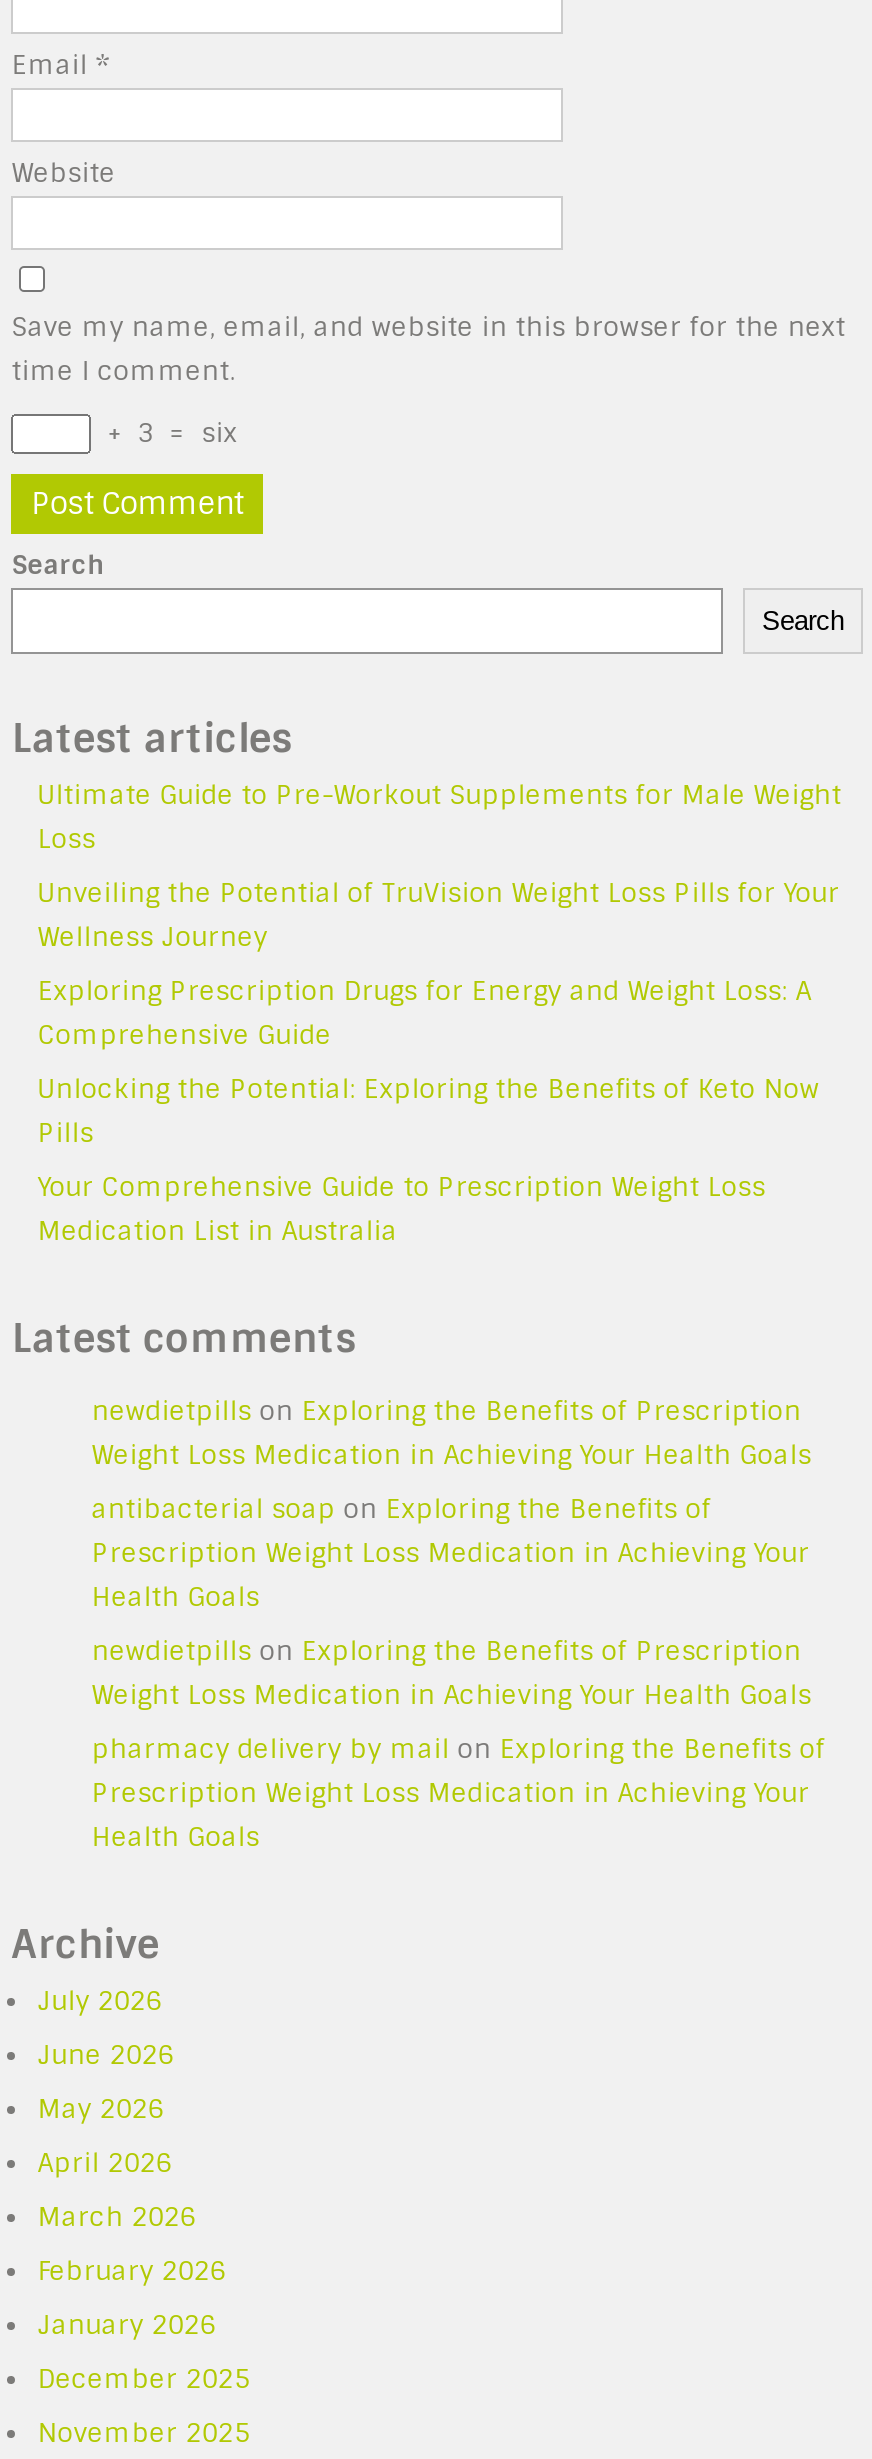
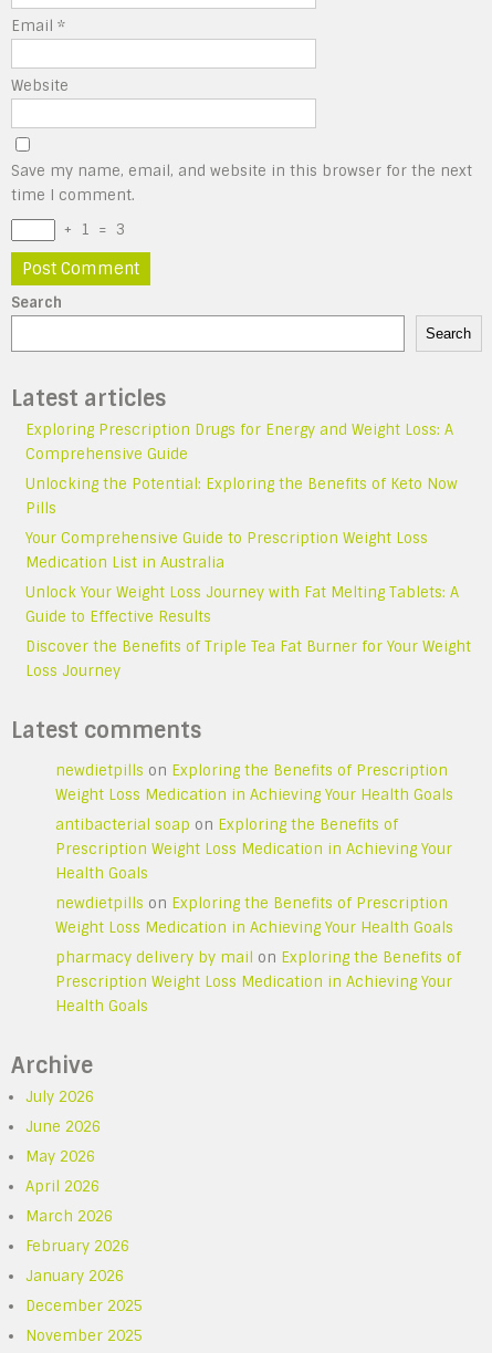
[99,415,237,449] + 3 = six -> [60,220,125,239] + 1 = 3
[37,777,841,953] Ultimate Guide to Pre-Workout Supplements for Male Weight | Loss | Unveiling the Potential of TruVision Weight Loss Pills for Your | Wellness Journey -> none
moved [37,973,819,1247] -> [26,420,458,572]: Exploring Prescription Drugs for Energy and Weight Loss: A | Comprehensive Guide | Unlocking the Potential: Exploring the Benefits of Keto Now | Pills | Your Comprehensive Guide to Prescription Weight Loss | Medication List in Australia
none -> [26,583,471,680] Unlock Your Weight Loss Journey with Fat Melting Tablets: A | Guide to Effective Results | Discover the Benefits of Triple Tea Fat Burner for Your Weight | Loss Journey

